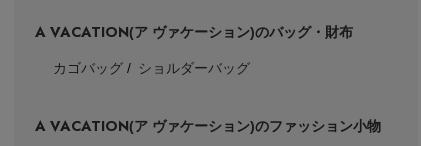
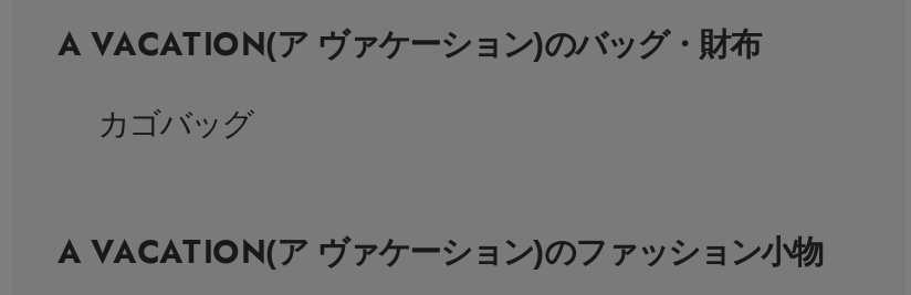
[138,60,250,76] ショルダーバッグ -> none

